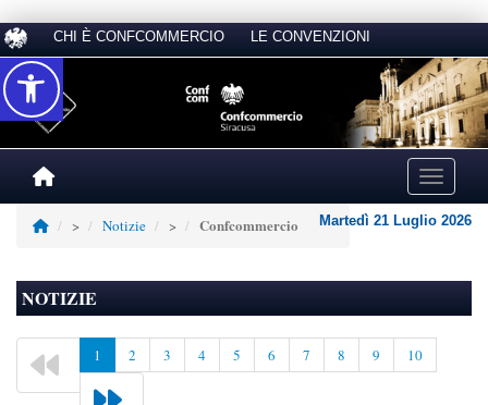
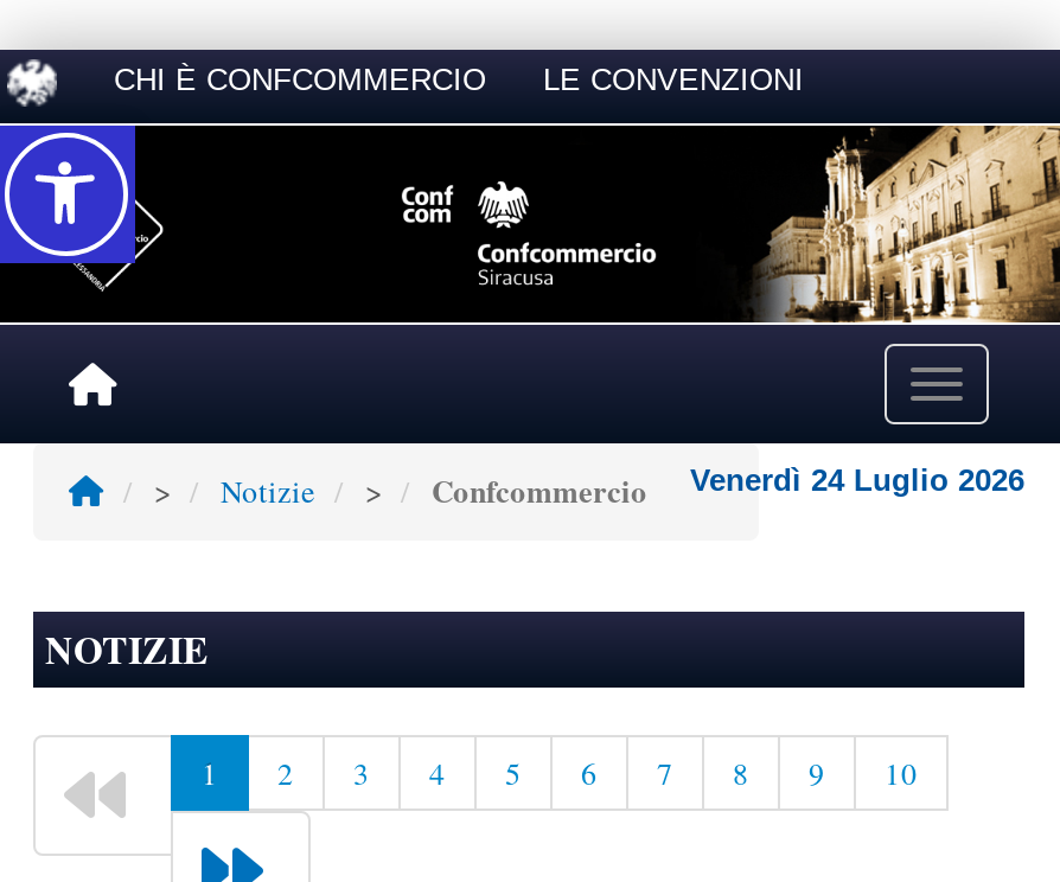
[319,213,472,229] Martedì 21 Luglio 2026 -> [690,464,1024,499] Venerdì 24 Luglio 2026

